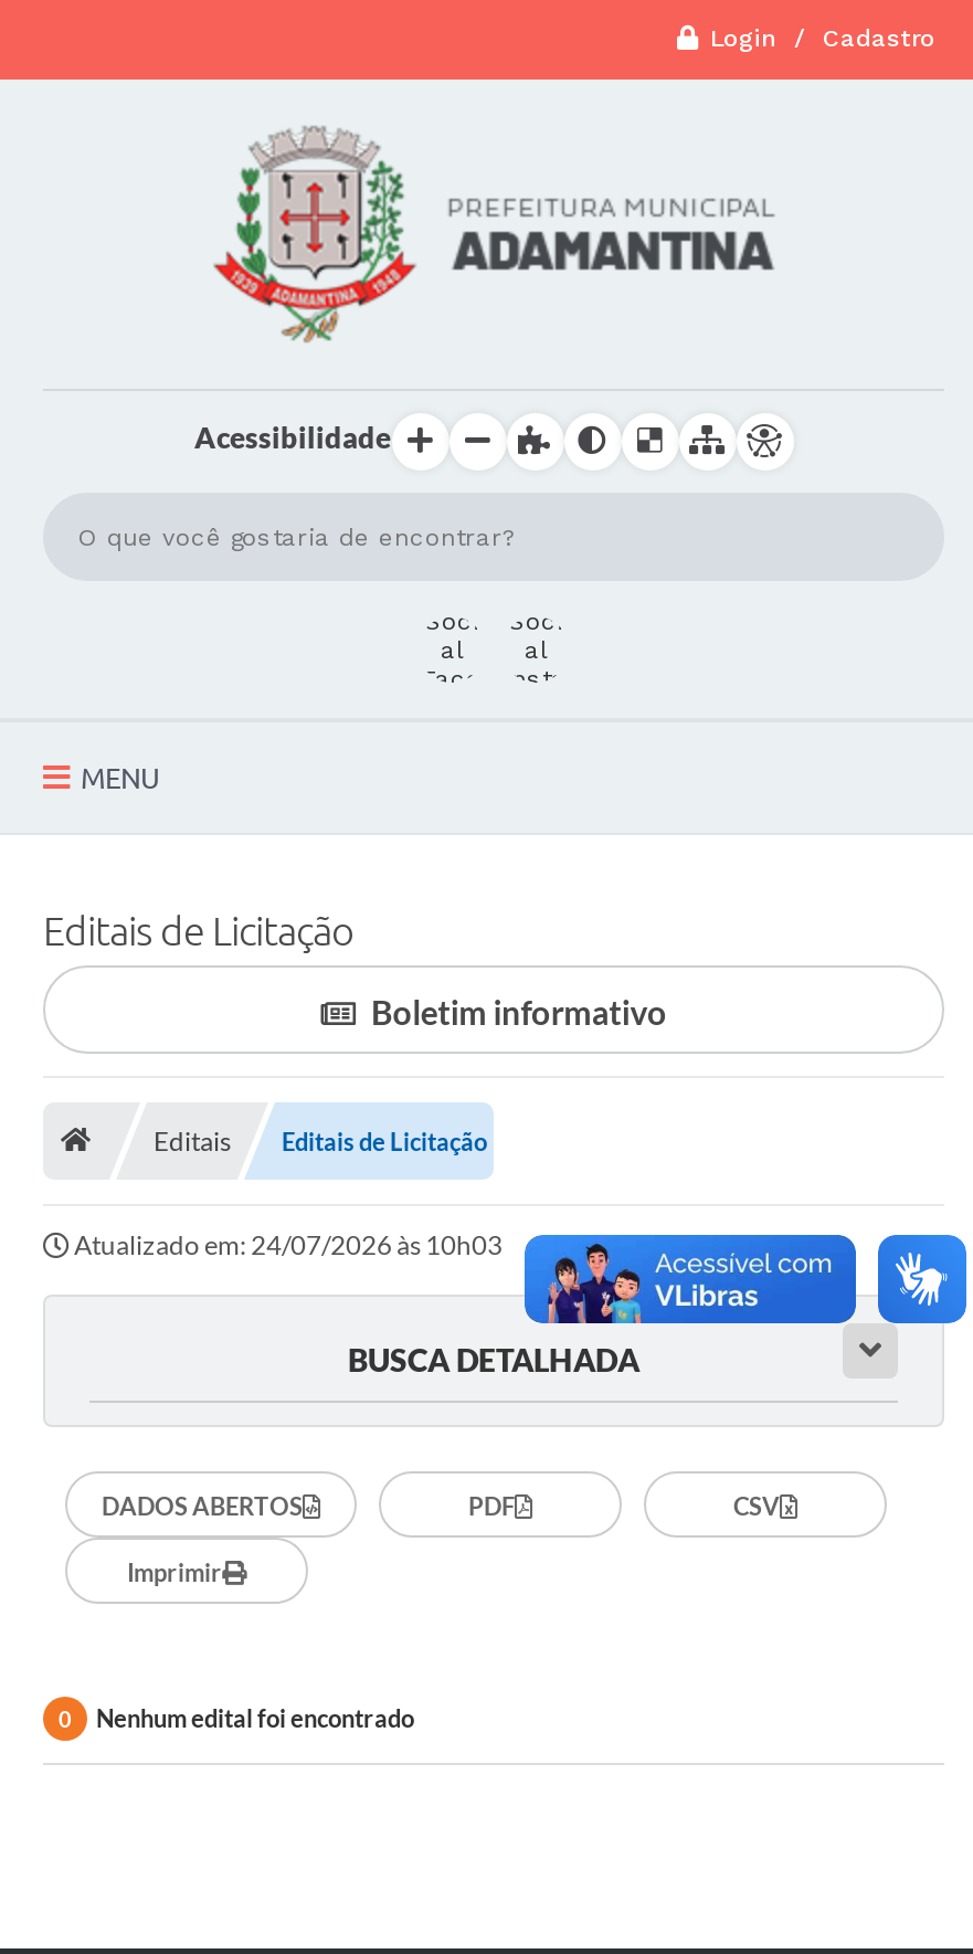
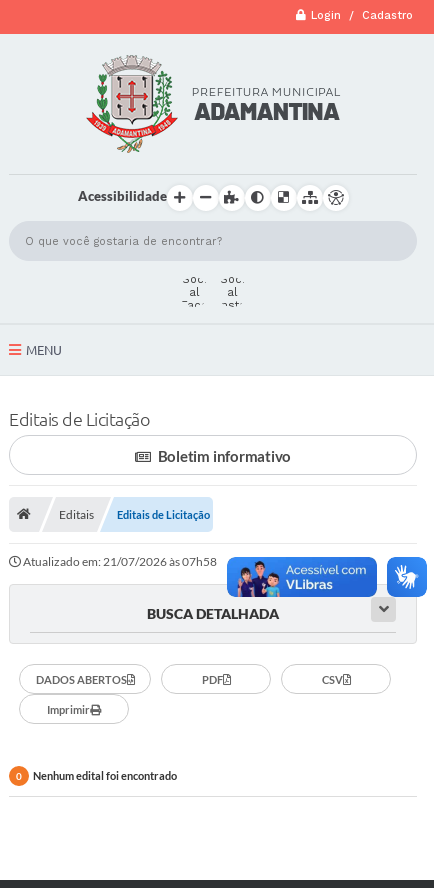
[74,1229,503,1262] Atualizado em: 24/07/2026 às 10h03 -> [23,554,217,569] Atualizado em: 21/07/2026 às 07h58

